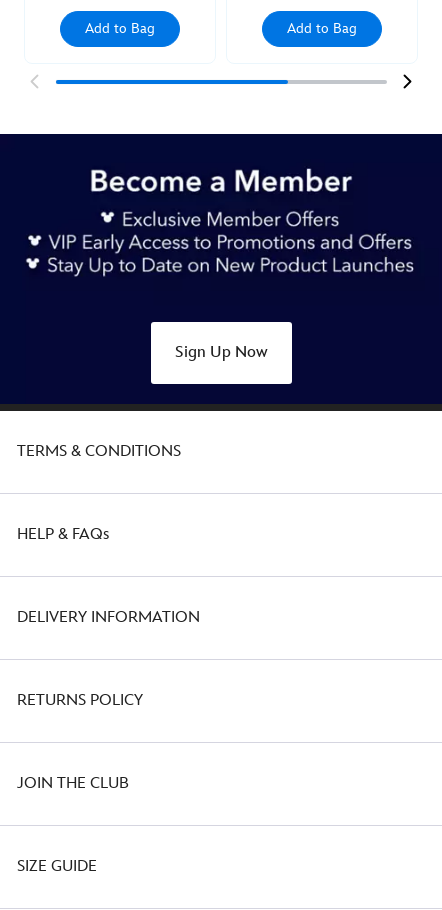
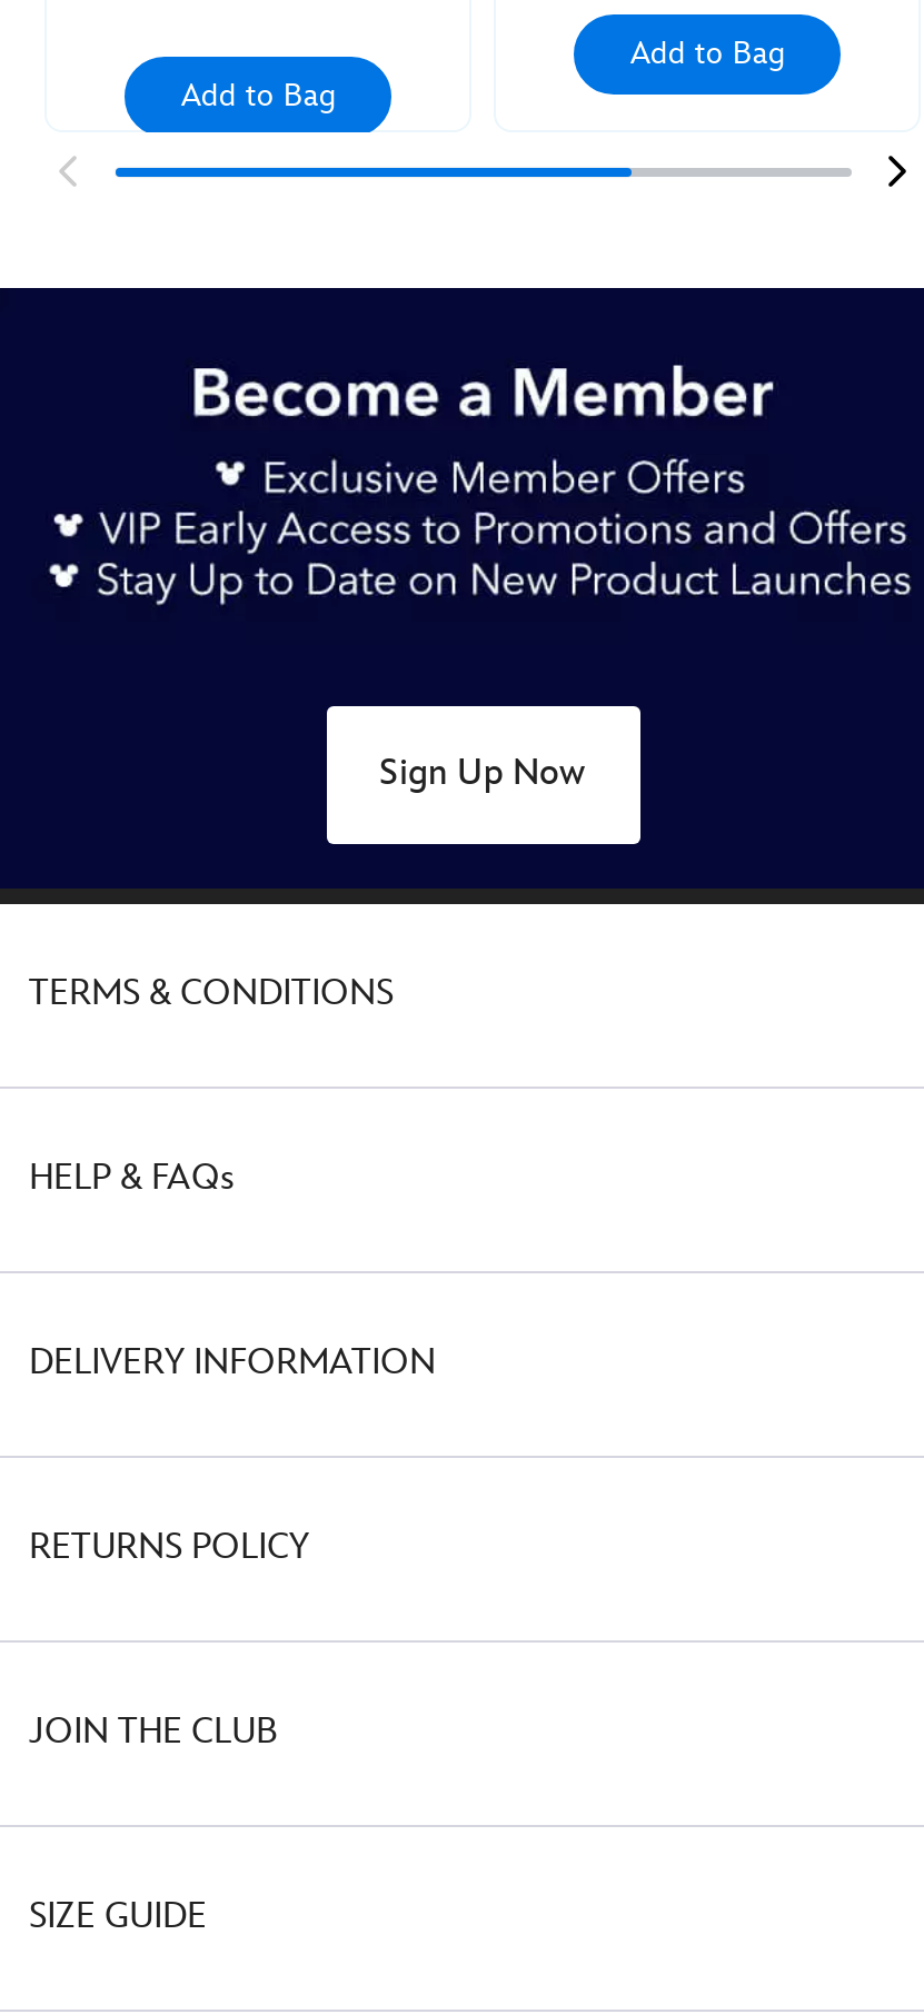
[85,20,155,37] Add to Bag -> none
none -> [181,77,337,115] Add to Bag

